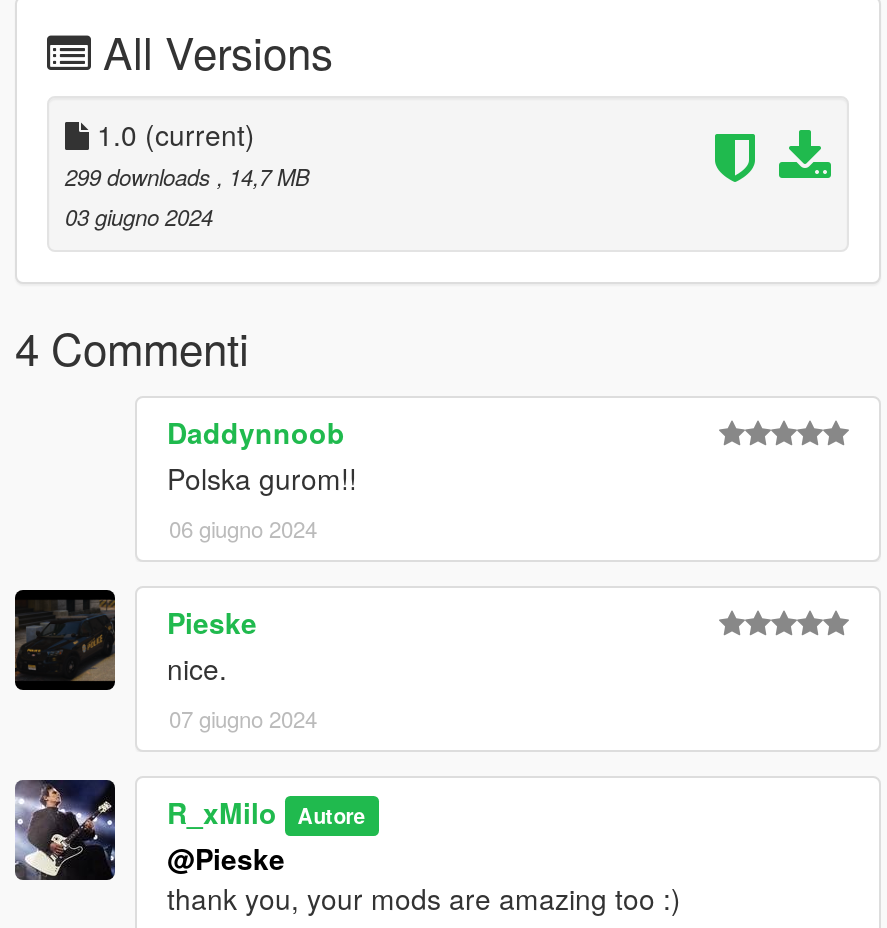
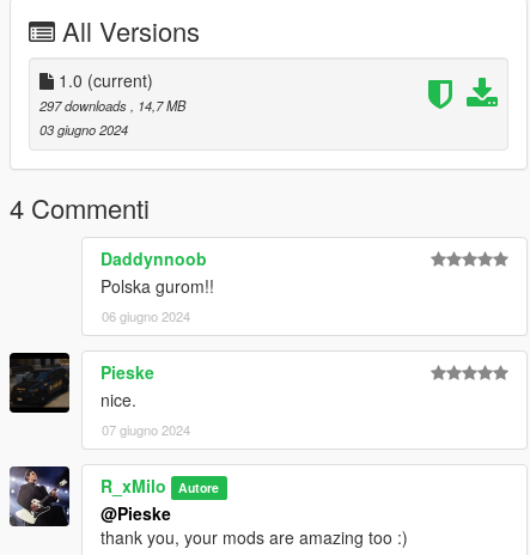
[65,160,309,192] 299 downloads, 14,7 MB -> [39,96,185,115] 297 downloads, 14,7 MB

